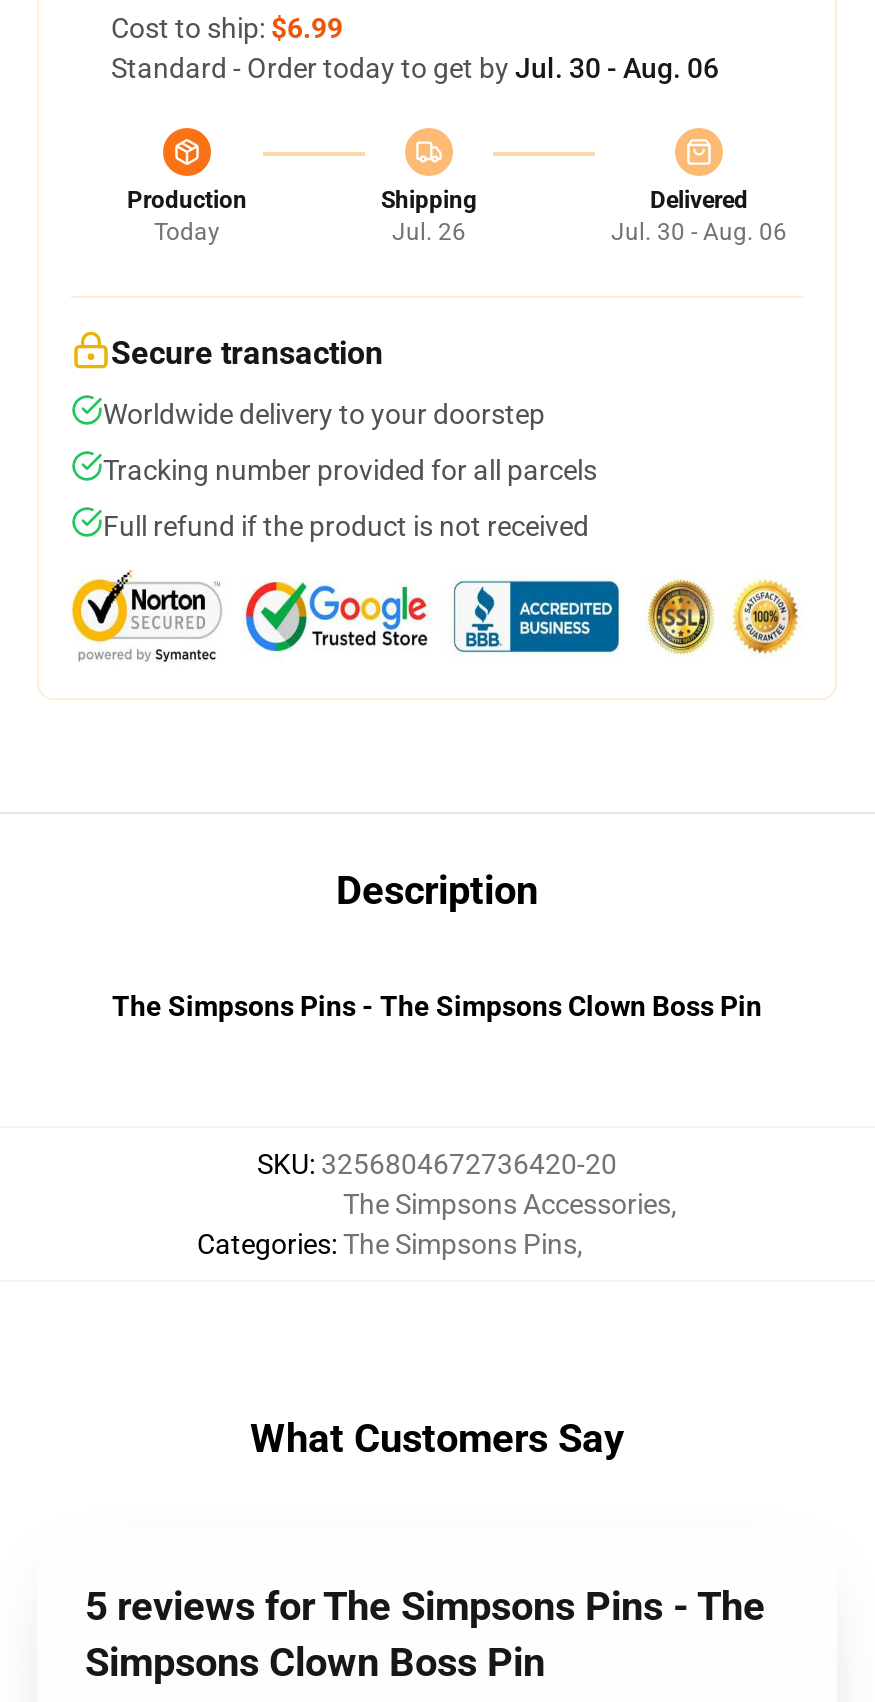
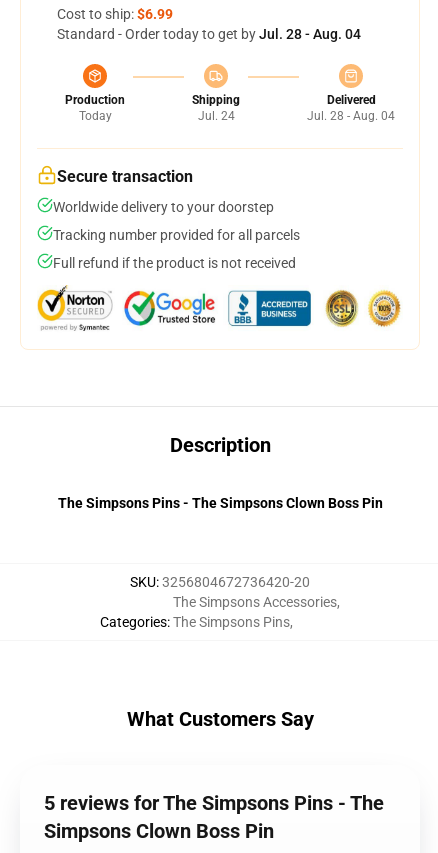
[111,52,719,84] Standard - Order today to get by Jul. 30 - Aug. 06 -> [57,26,361,42] Standard - Order today to get by Jul. 28 - Aug. 04
[392,218,466,246] Jul. 26 -> [197,109,234,123] Jul. 24
[611,218,787,246] Jul. 30 - Aug. 06 -> [307,109,395,123] Jul. 28 - Aug. 04

